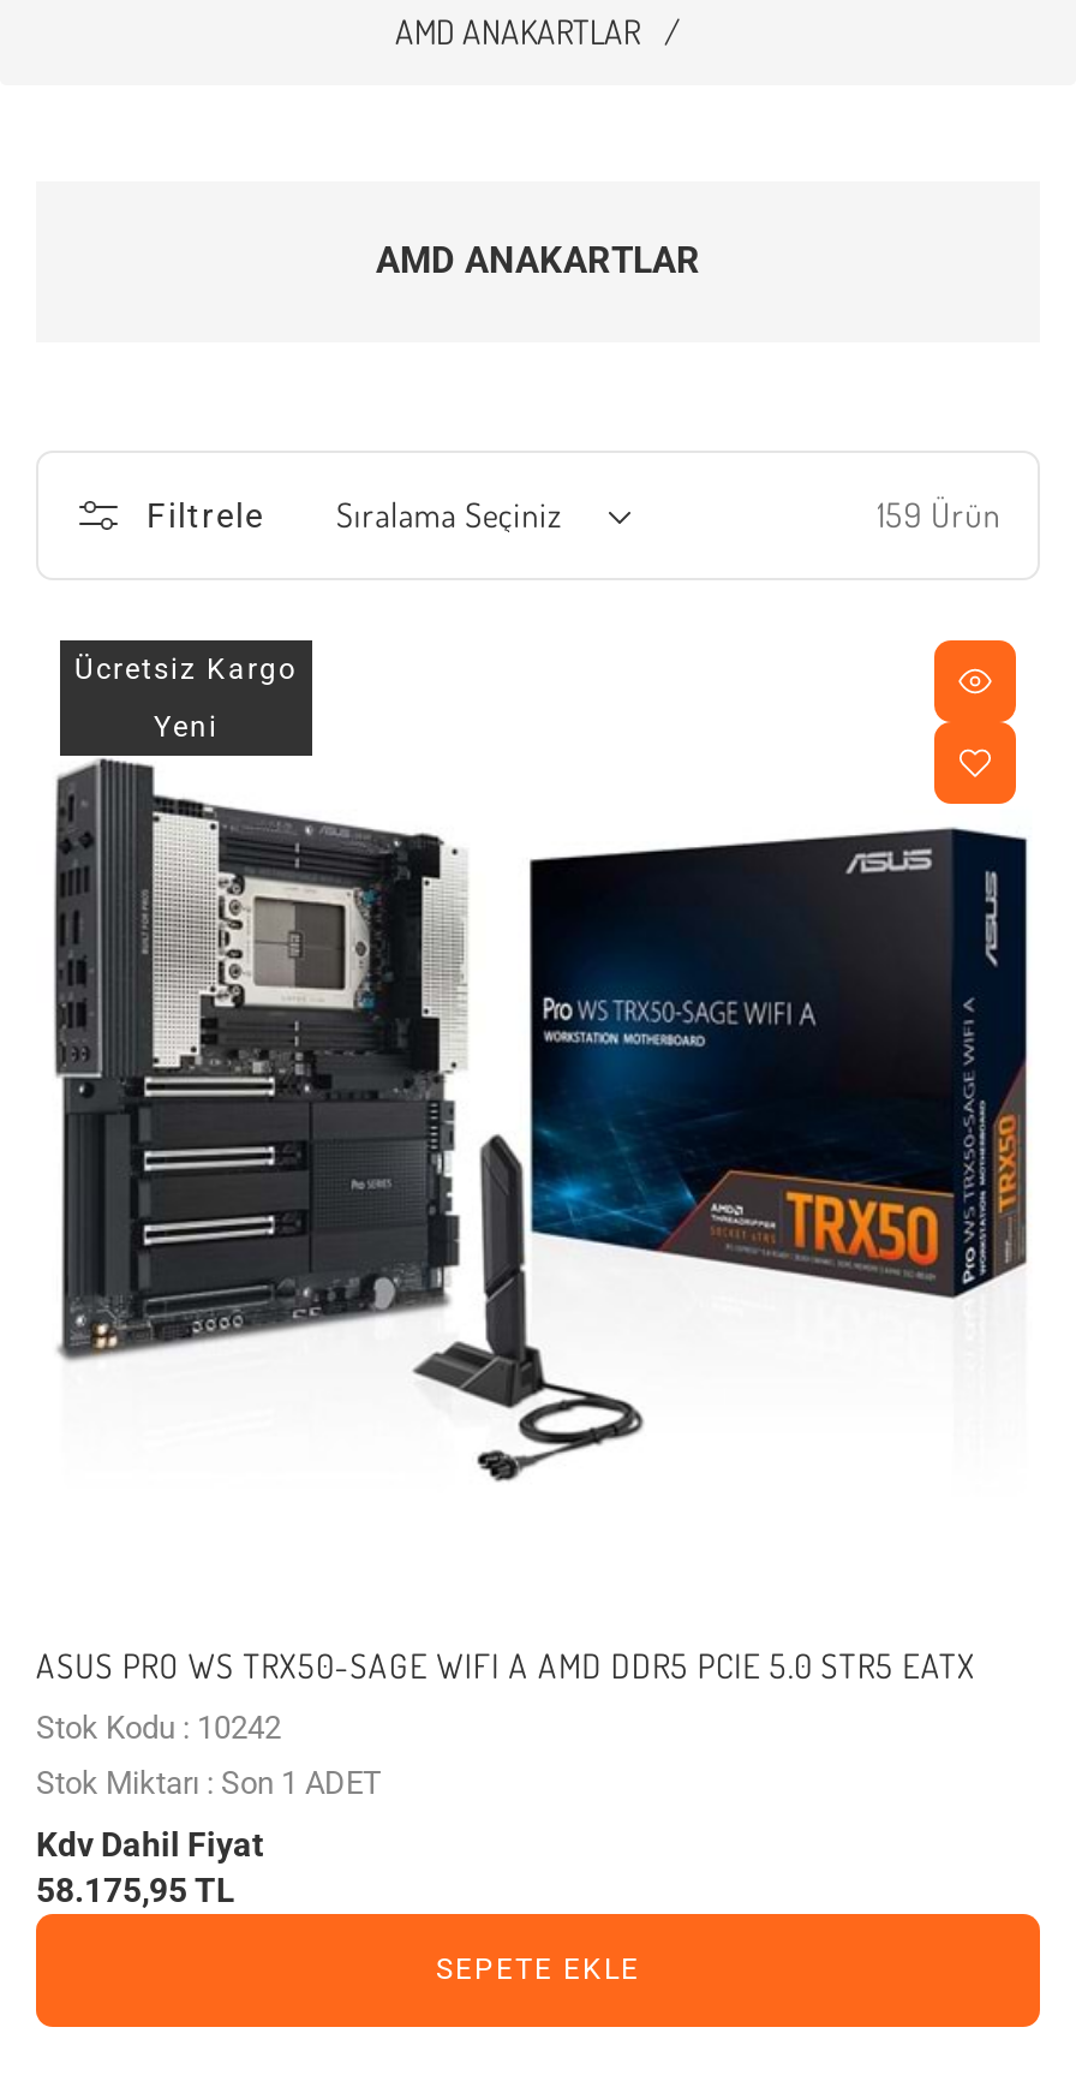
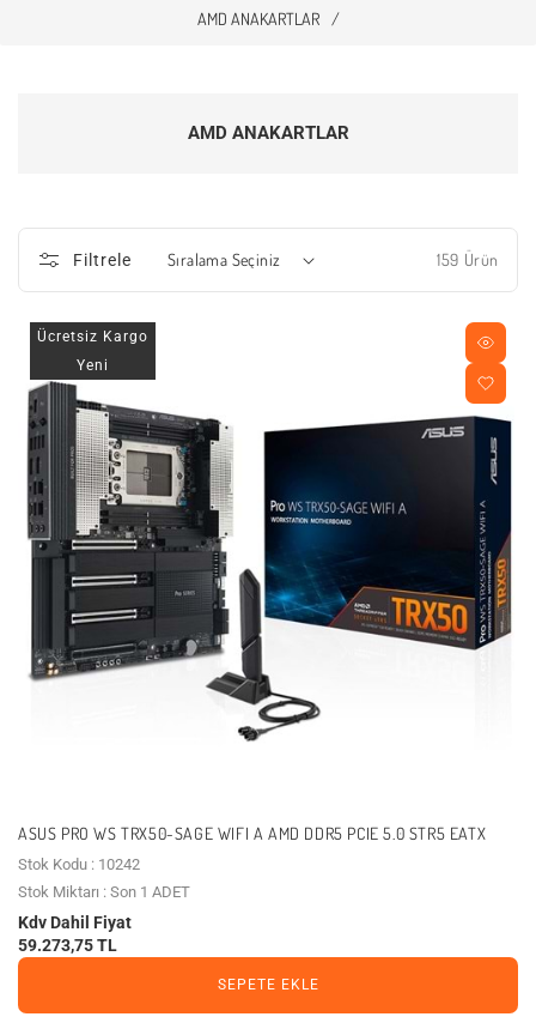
[36,1871,235,1909] 58.175,95 TL -> [18,936,117,955] 59.273,75 TL

